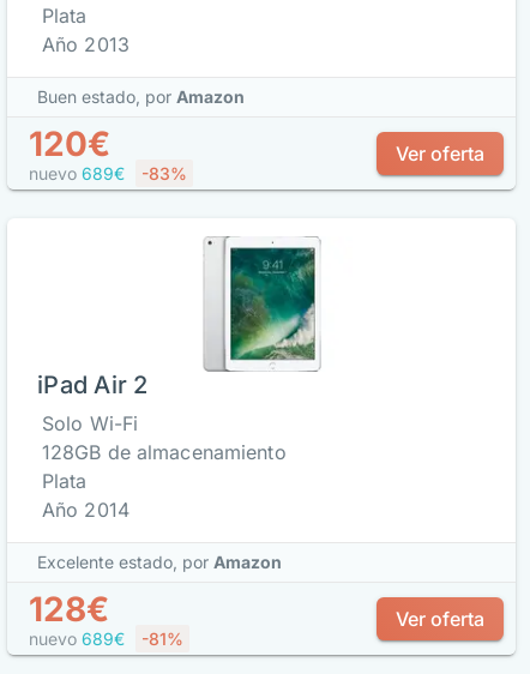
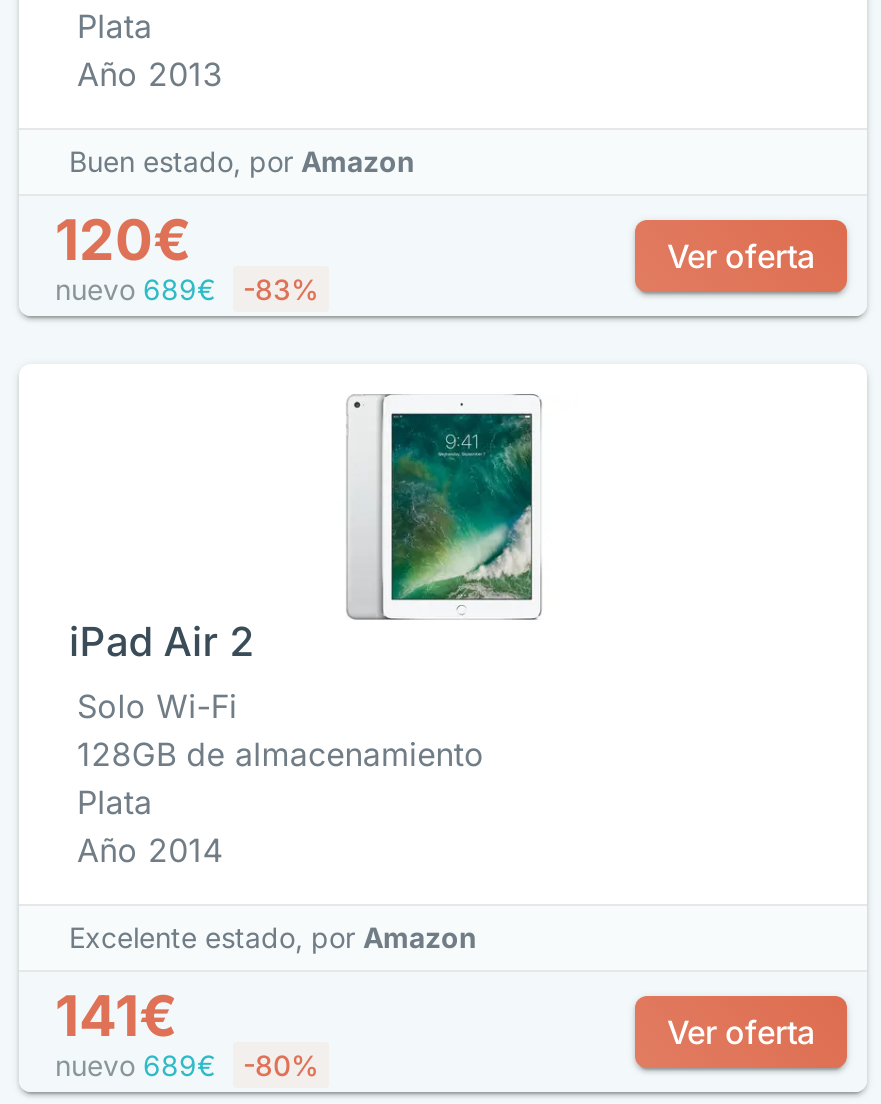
[29,589,109,630] 128€ -> [55,982,177,1050] 141€
[29,628,183,649] nuevo 689€ -81% -> [55,1048,319,1082] nuevo 689€ -80%

